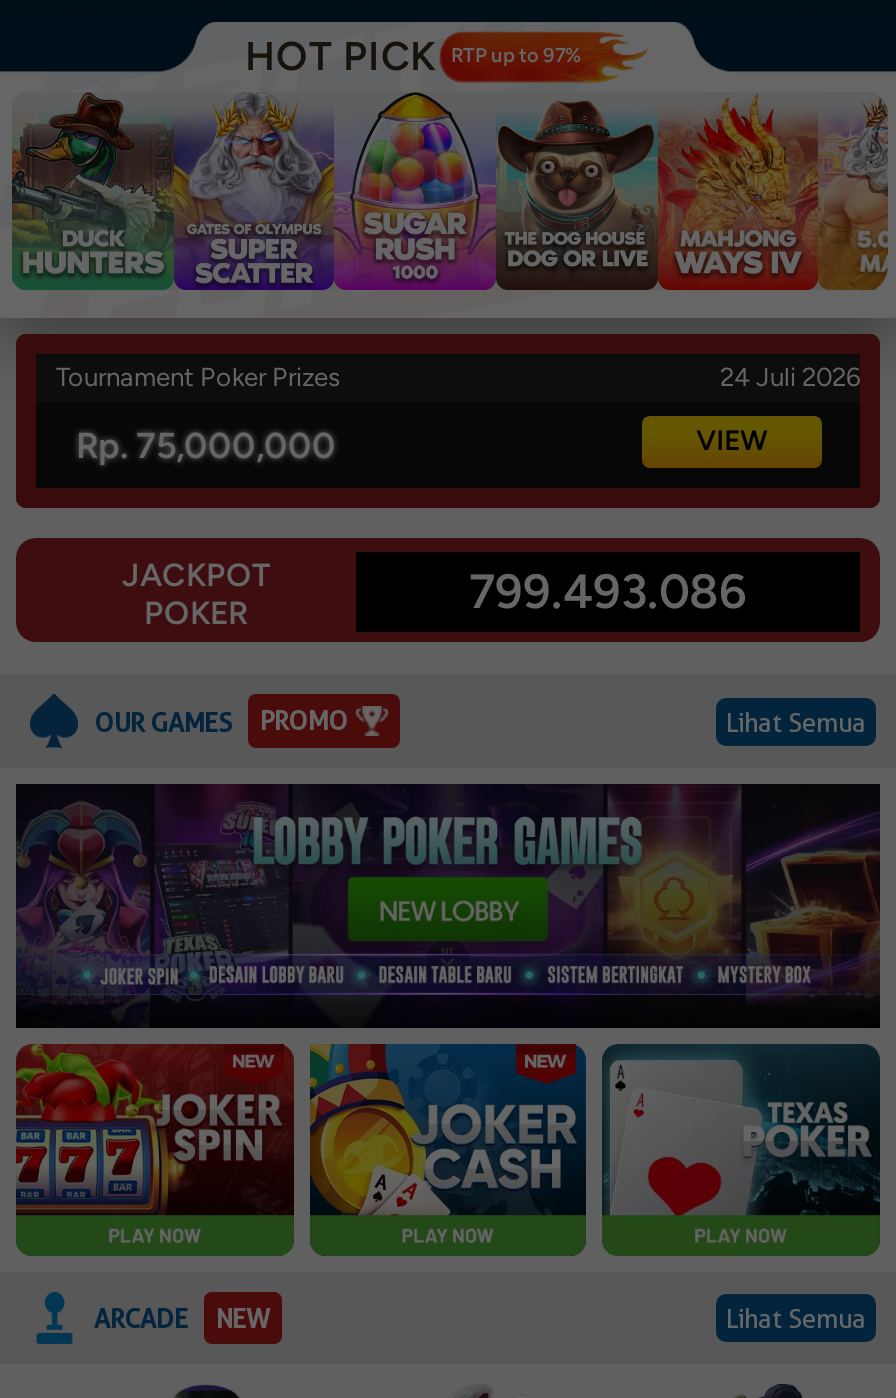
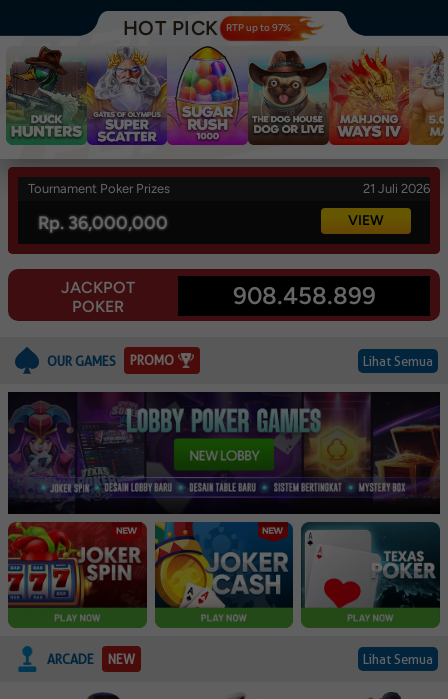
[720,363,860,393] 24 Juli 2026 -> [363,181,430,196] 21 Juli 2026
[76,424,336,468] Rp. 75,000,000 -> [38,212,168,234] Rp. 36,000,000
[469,563,747,621] 799.493.086 -> [232,281,375,310] 908.458.899

